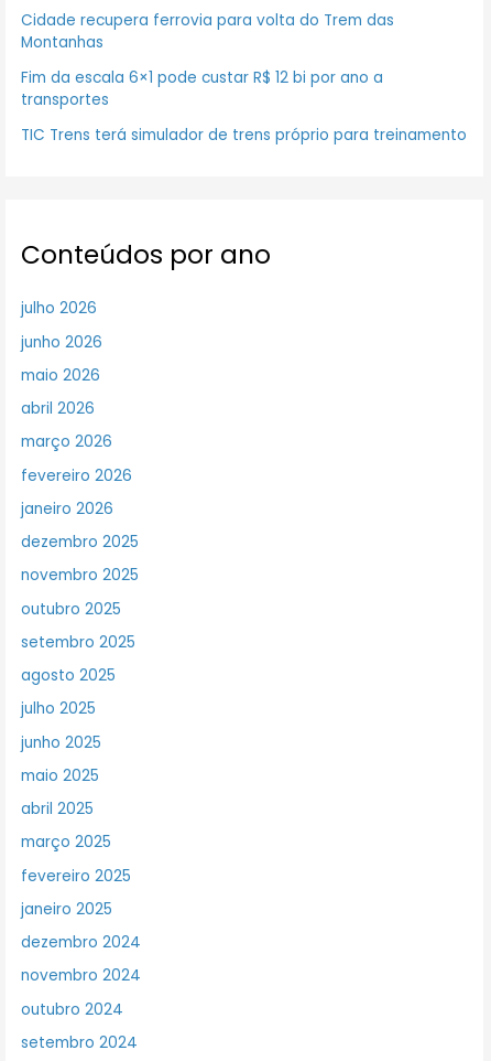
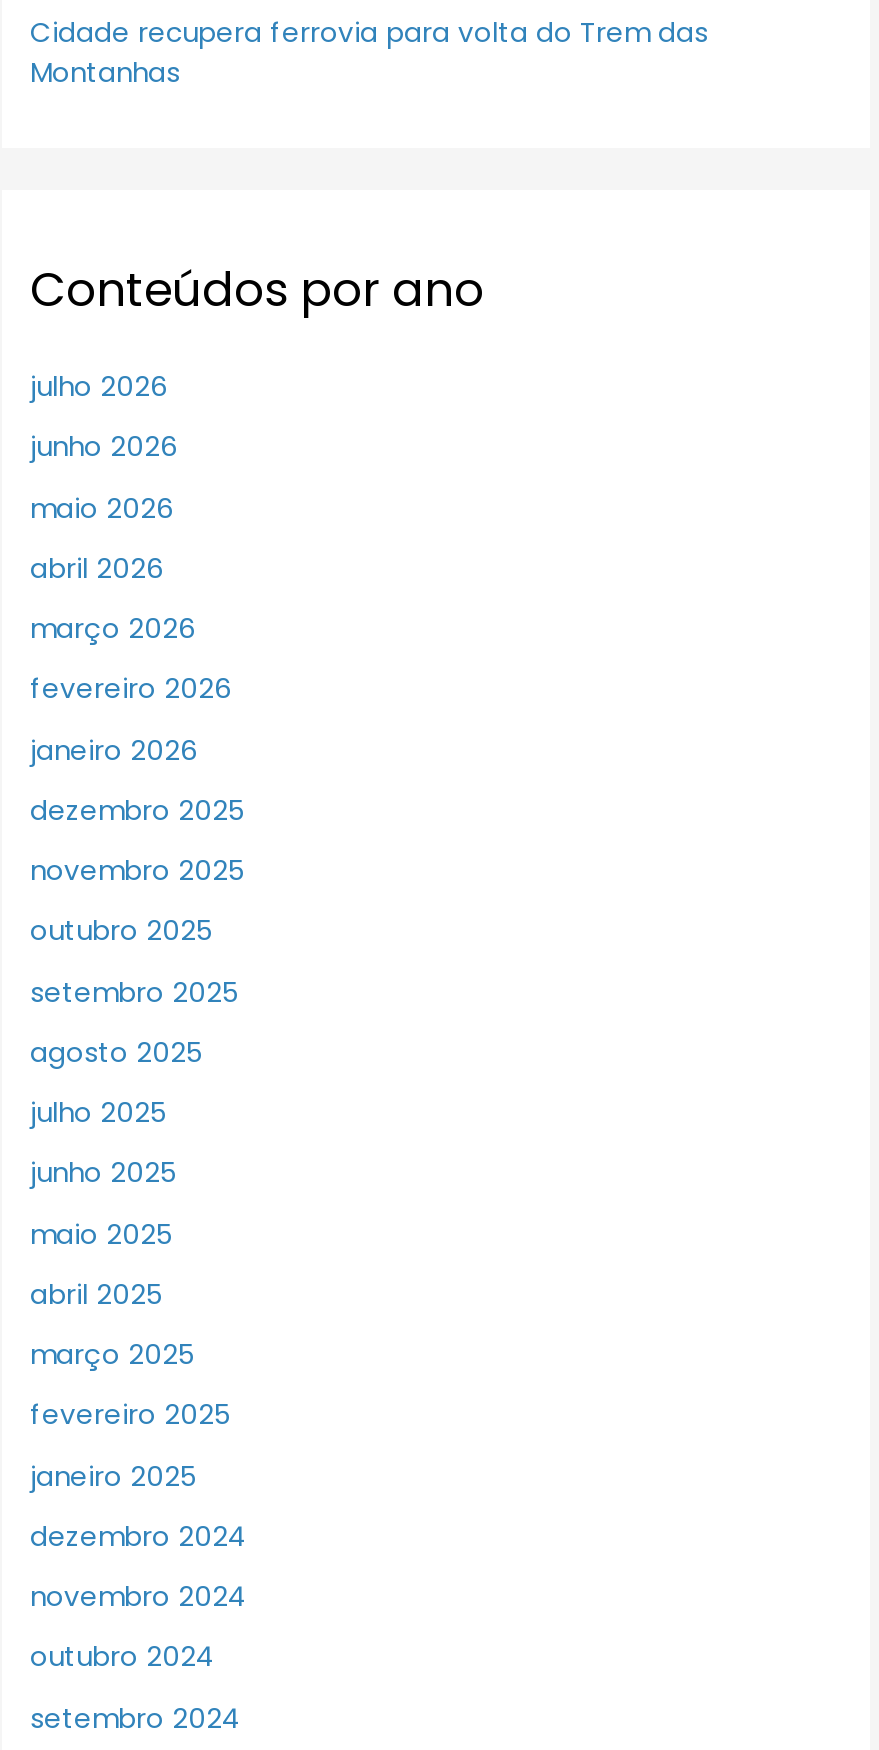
[21,67,467,145] Fim da escala 6×1 pode custar R$ 12 bi por ano a | transportes | TIC Trens terá simulador de trens próprio para treinamento -> none

